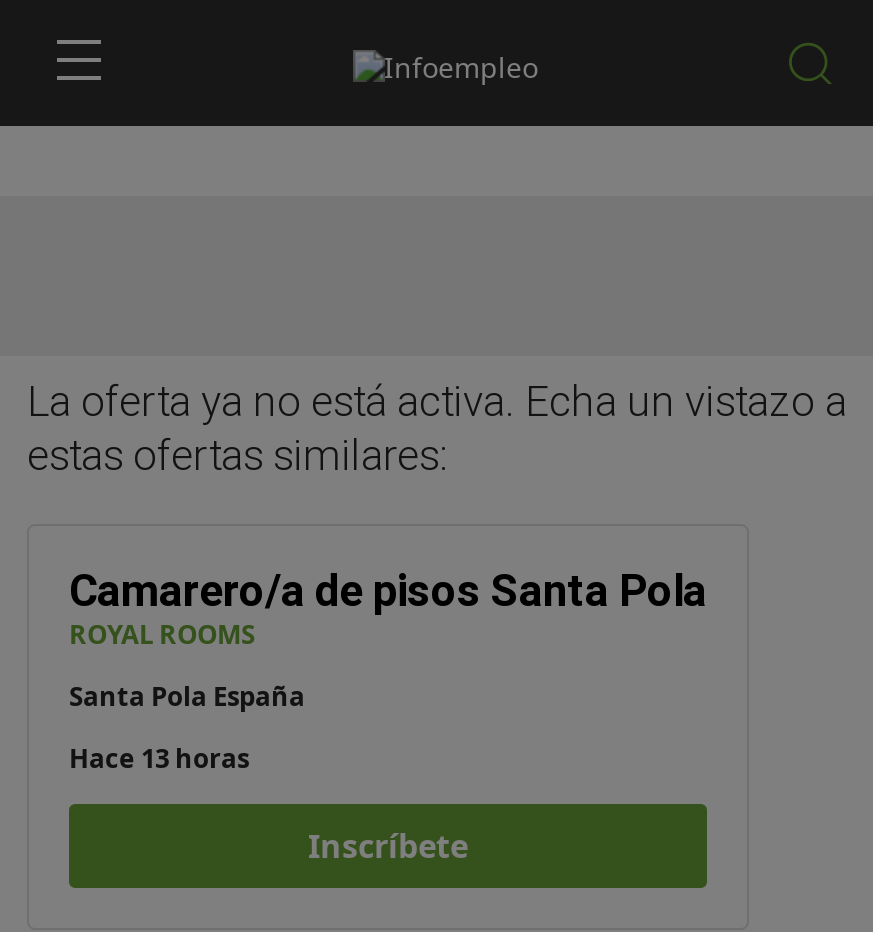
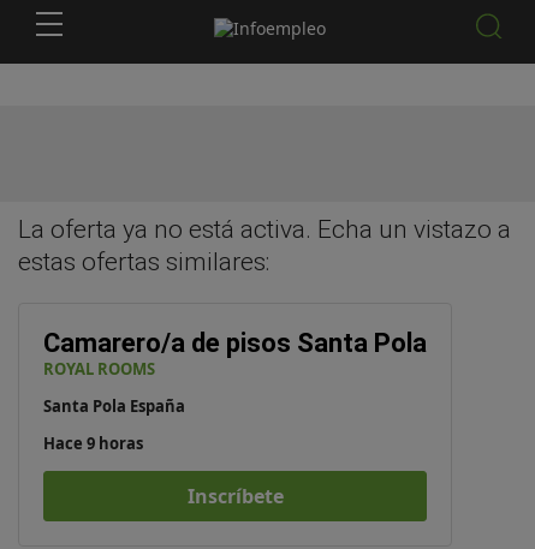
[69,740,249,776] Hace 13 horas -> [43,432,143,454] Hace 9 horas

